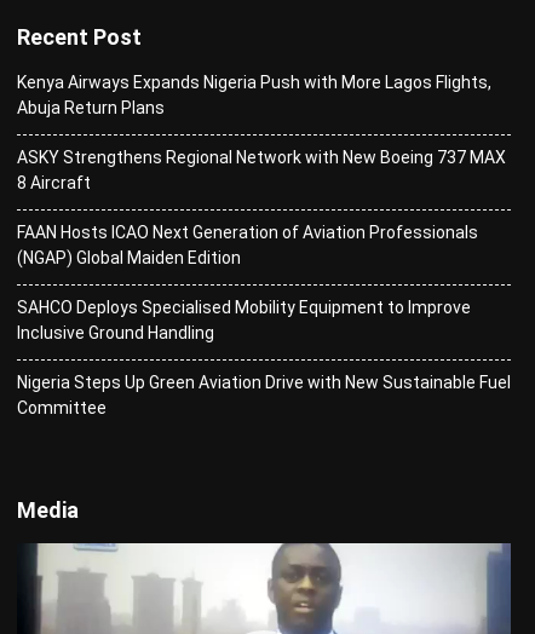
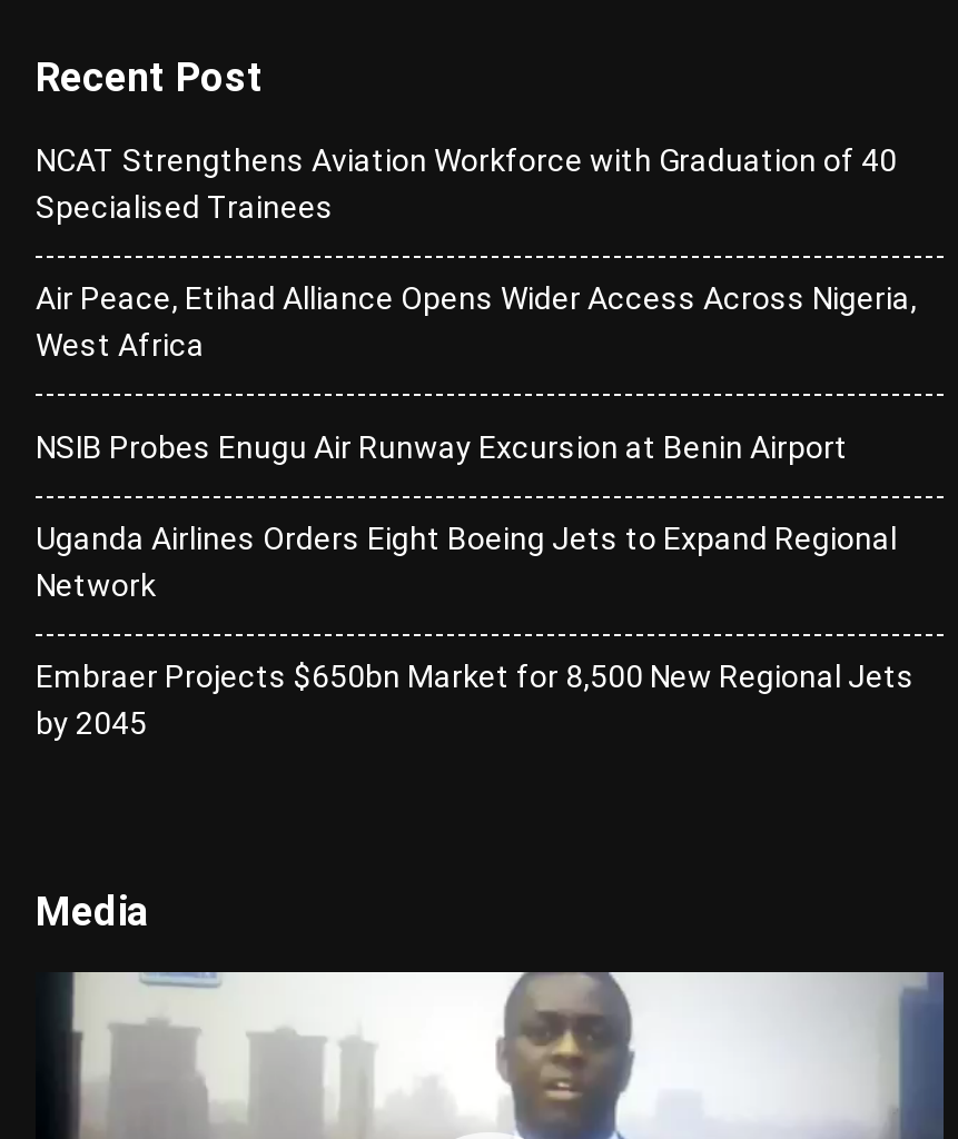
[17,72,491,117] Kenya Airways Expands Nigeria Push with More Lagos Flights, | Abuja Return Plans -> [36,142,897,224] NCAT Strengthens Aviation Workforce with Graduation of 40 | Specialised Trainees
[17,147,506,192] ASKY Strengthens Regional Network with New Boeing 737 MAX | 8 Aircraft -> [36,280,917,362] Air Peace, Etihad Alliance Opens Wider Access Across Nigeria, | West Africa
[17,222,478,267] FAAN Hosts ICAO Next Generation of Aviation Professionals | (NGAP) Global Maiden Edition -> [36,429,848,464] NSIB Probes Enugu Air Runway Excursion at Benin Airport
[17,297,471,342] SAHCO Deploys Specialised Mobility Equipment to Improve | Inclusive Ground Handling -> [36,520,897,602] Uganda Airlines Orders Eight Boeing Jets to Expand Regional | Network
[17,372,511,417] Nigeria Steps Up Green Aviation Drive with New Sustainable Fuel | Committee -> [36,658,915,740] Embraer Projects $650bn Market for 8,500 New Regional Jets | by 2045

